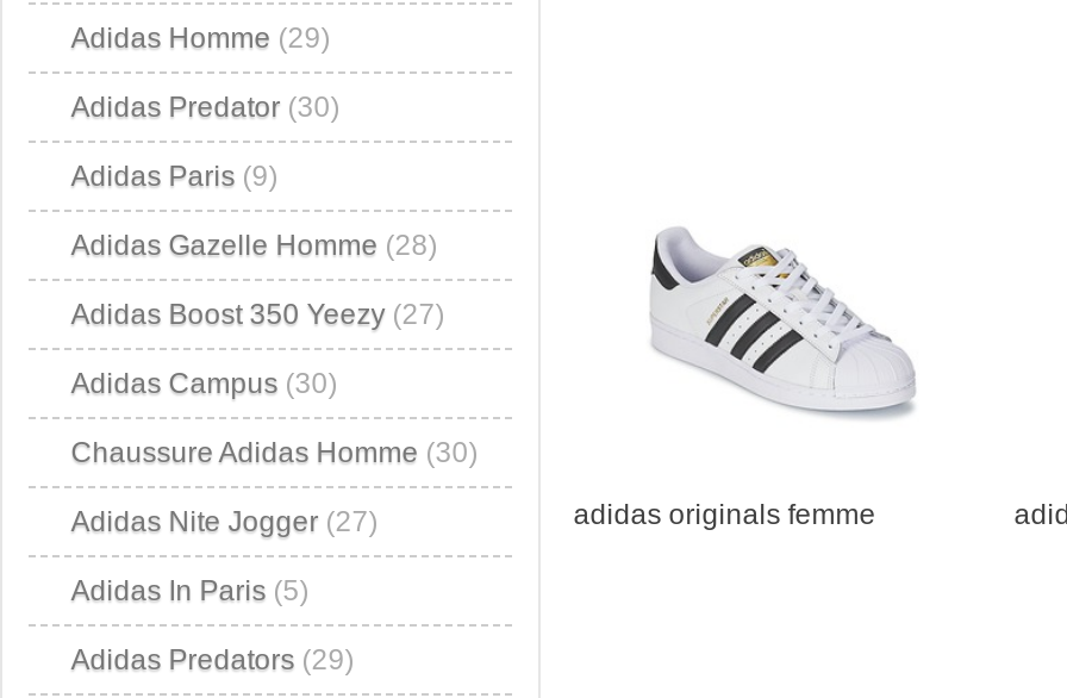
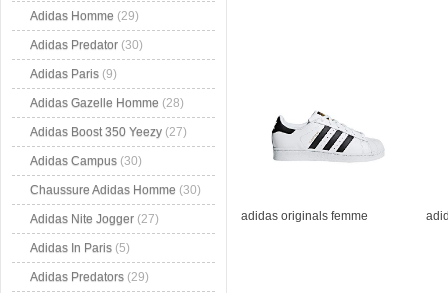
[645,224,917,422] [image] -> [270,95,385,176] [image]

